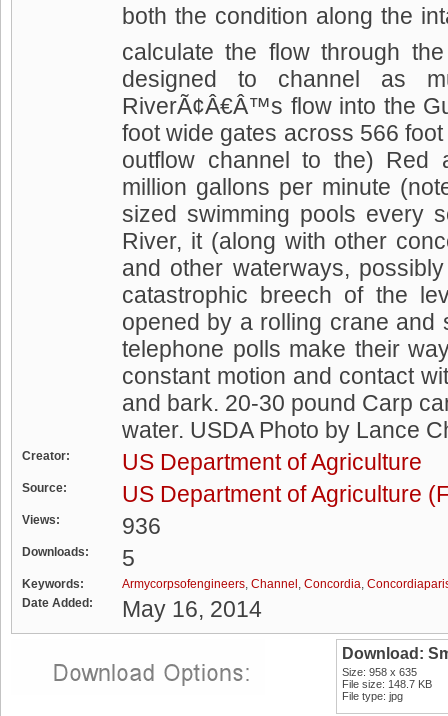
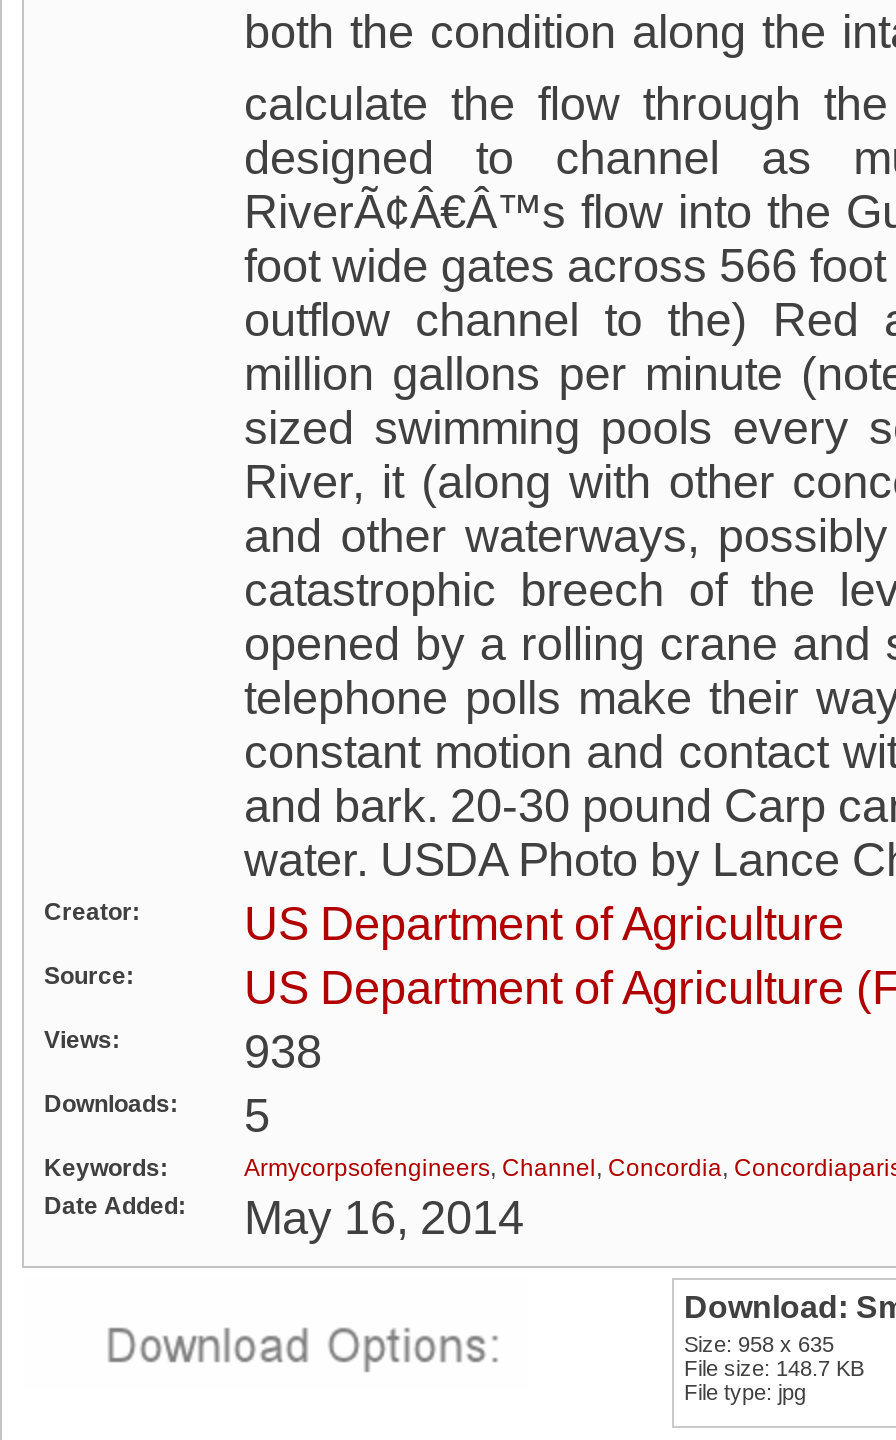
[122,513,161,539] 936 -> [244,1026,322,1078] 938

